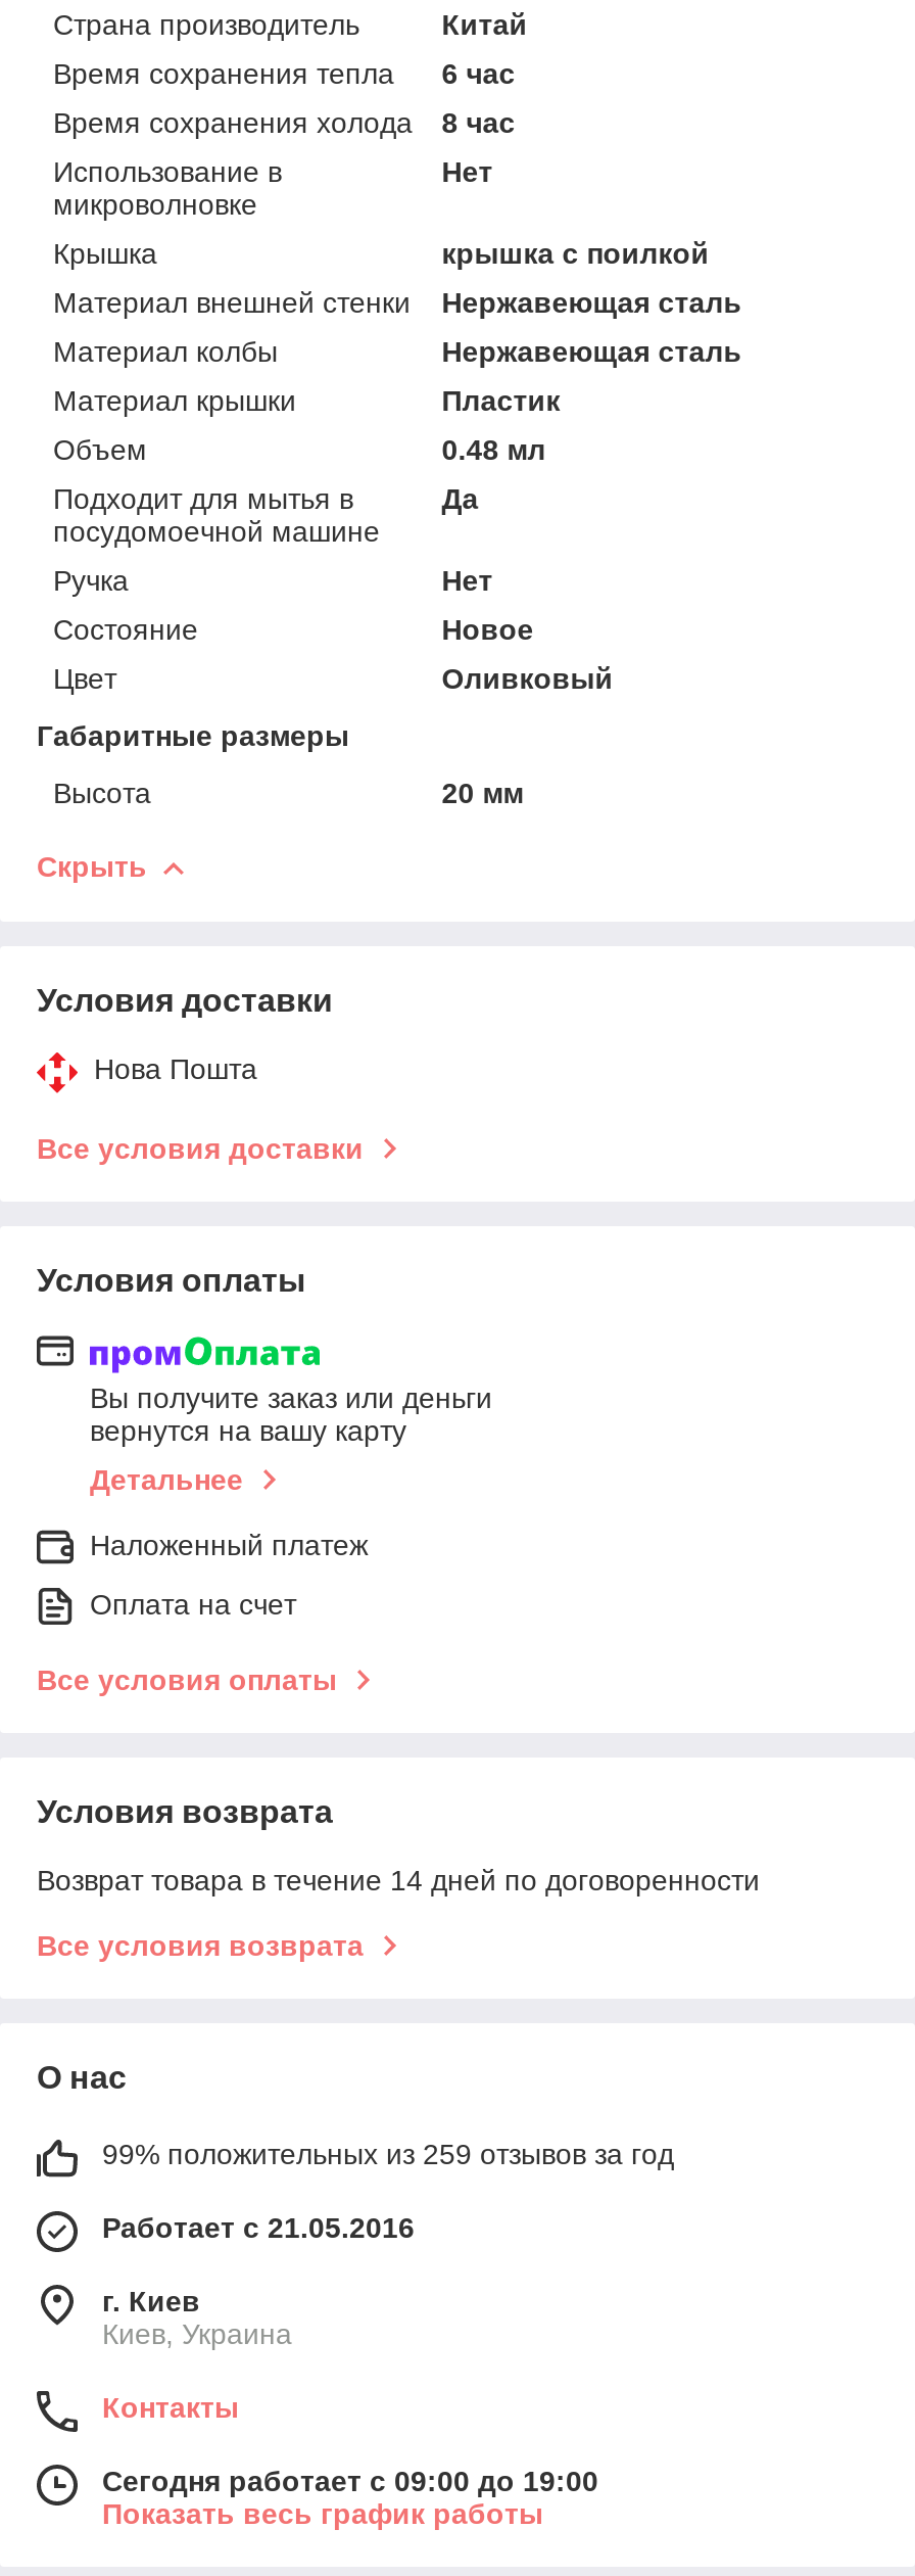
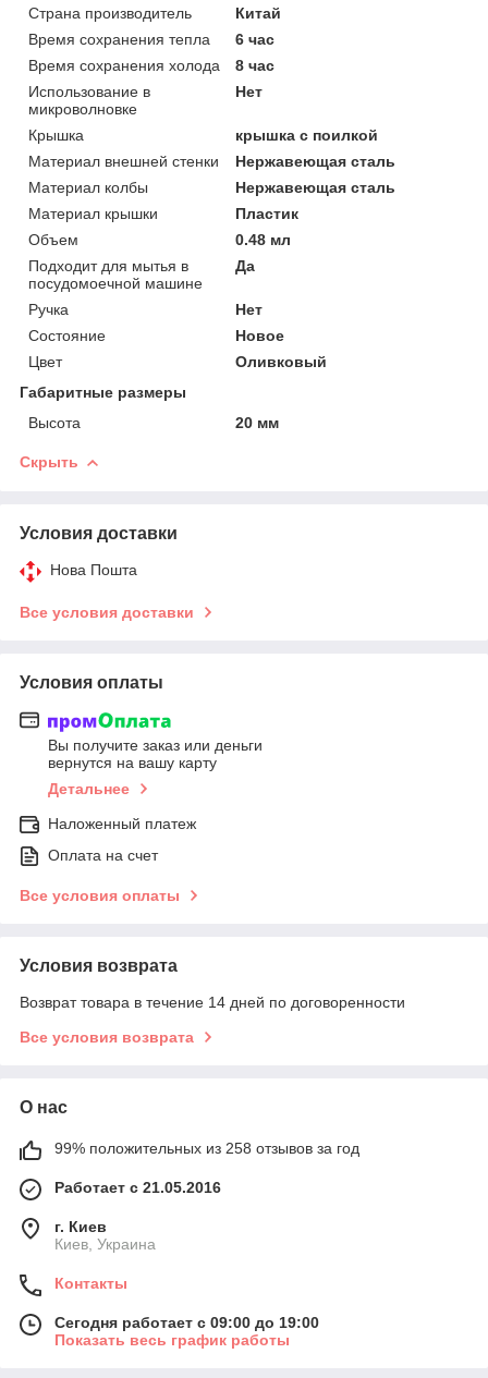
[102,2138,674,2171] 99% положительных из 259 отзывов за год -> [54,1140,359,1157] 99% положительных из 258 отзывов за год

